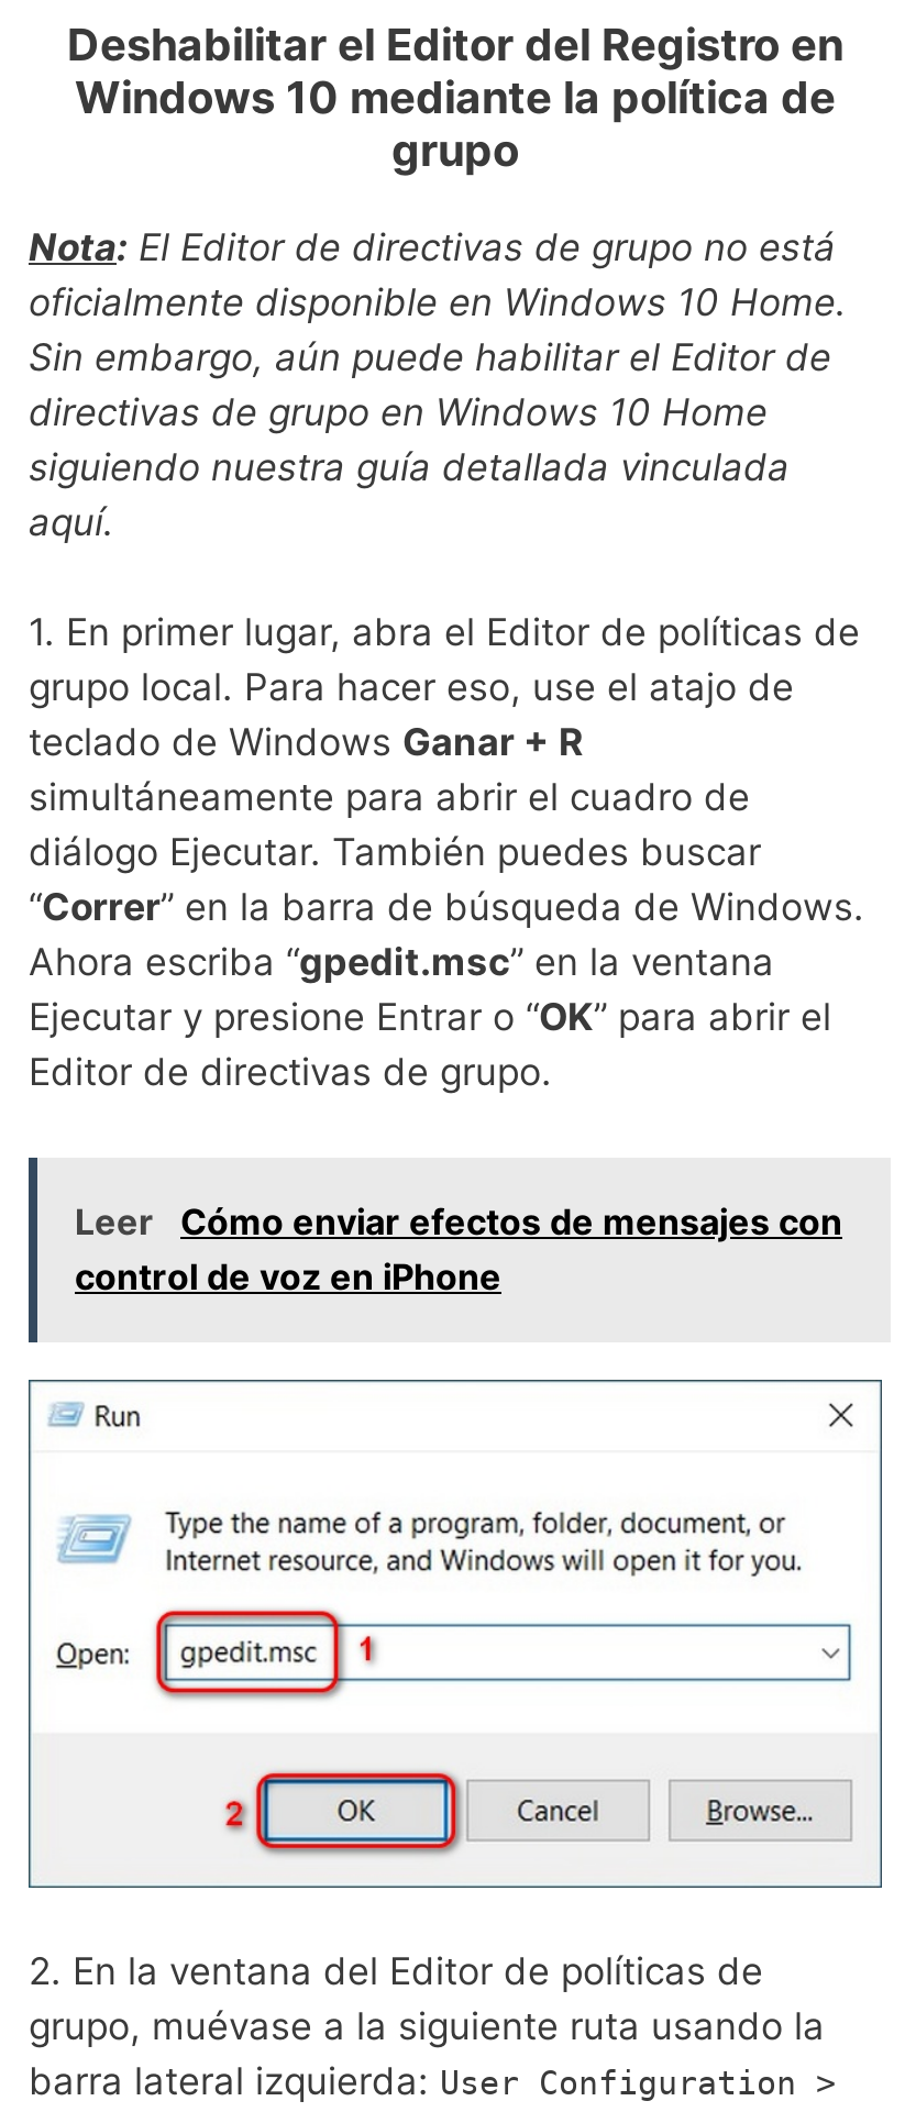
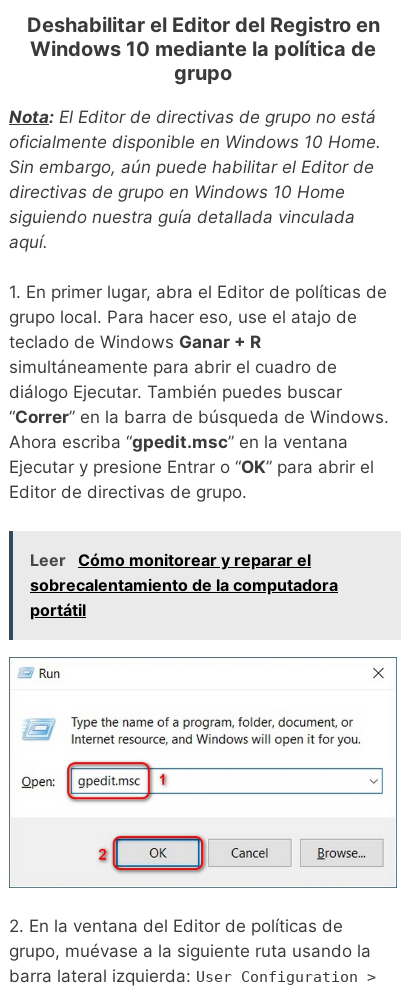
[75,1199,842,1298] Leer Cómo enviar efectos de mensajes con | control de voz en iPhone -> [30,550,338,620] Leer Cómo monitorear y reparar el | sobrecalentamiento de la computadora | portátil

